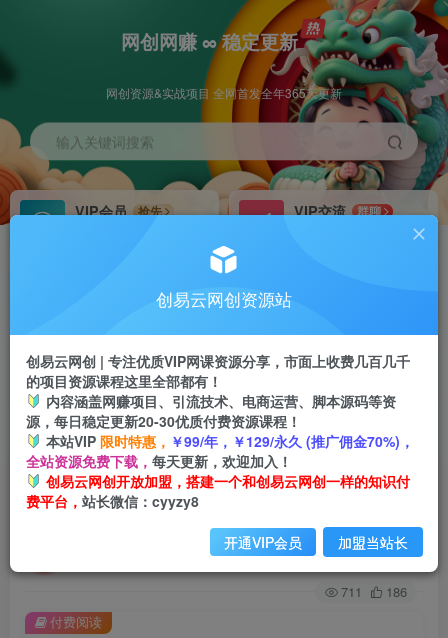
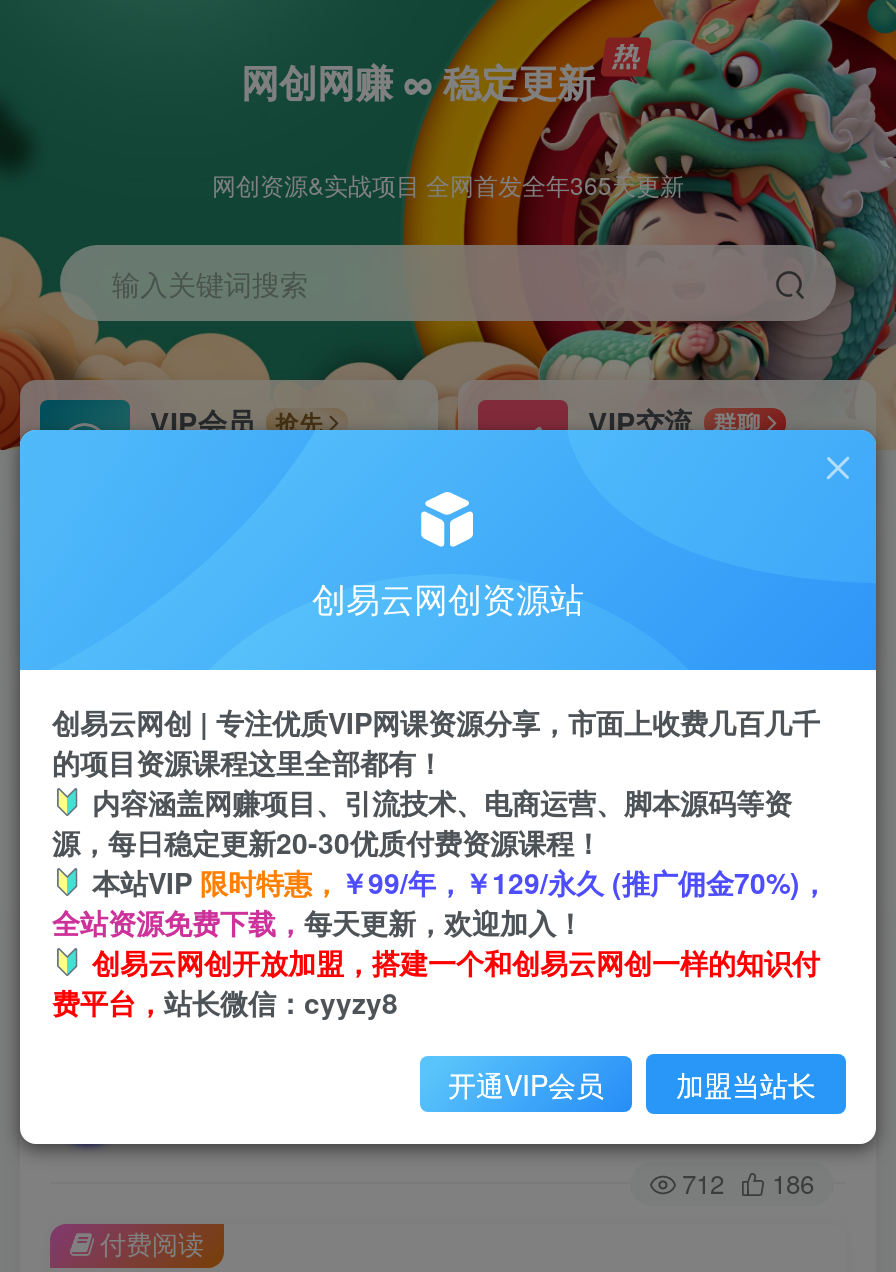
[341,582,407,601] 711 186 -> [682,1164,814,1202] 712 186

